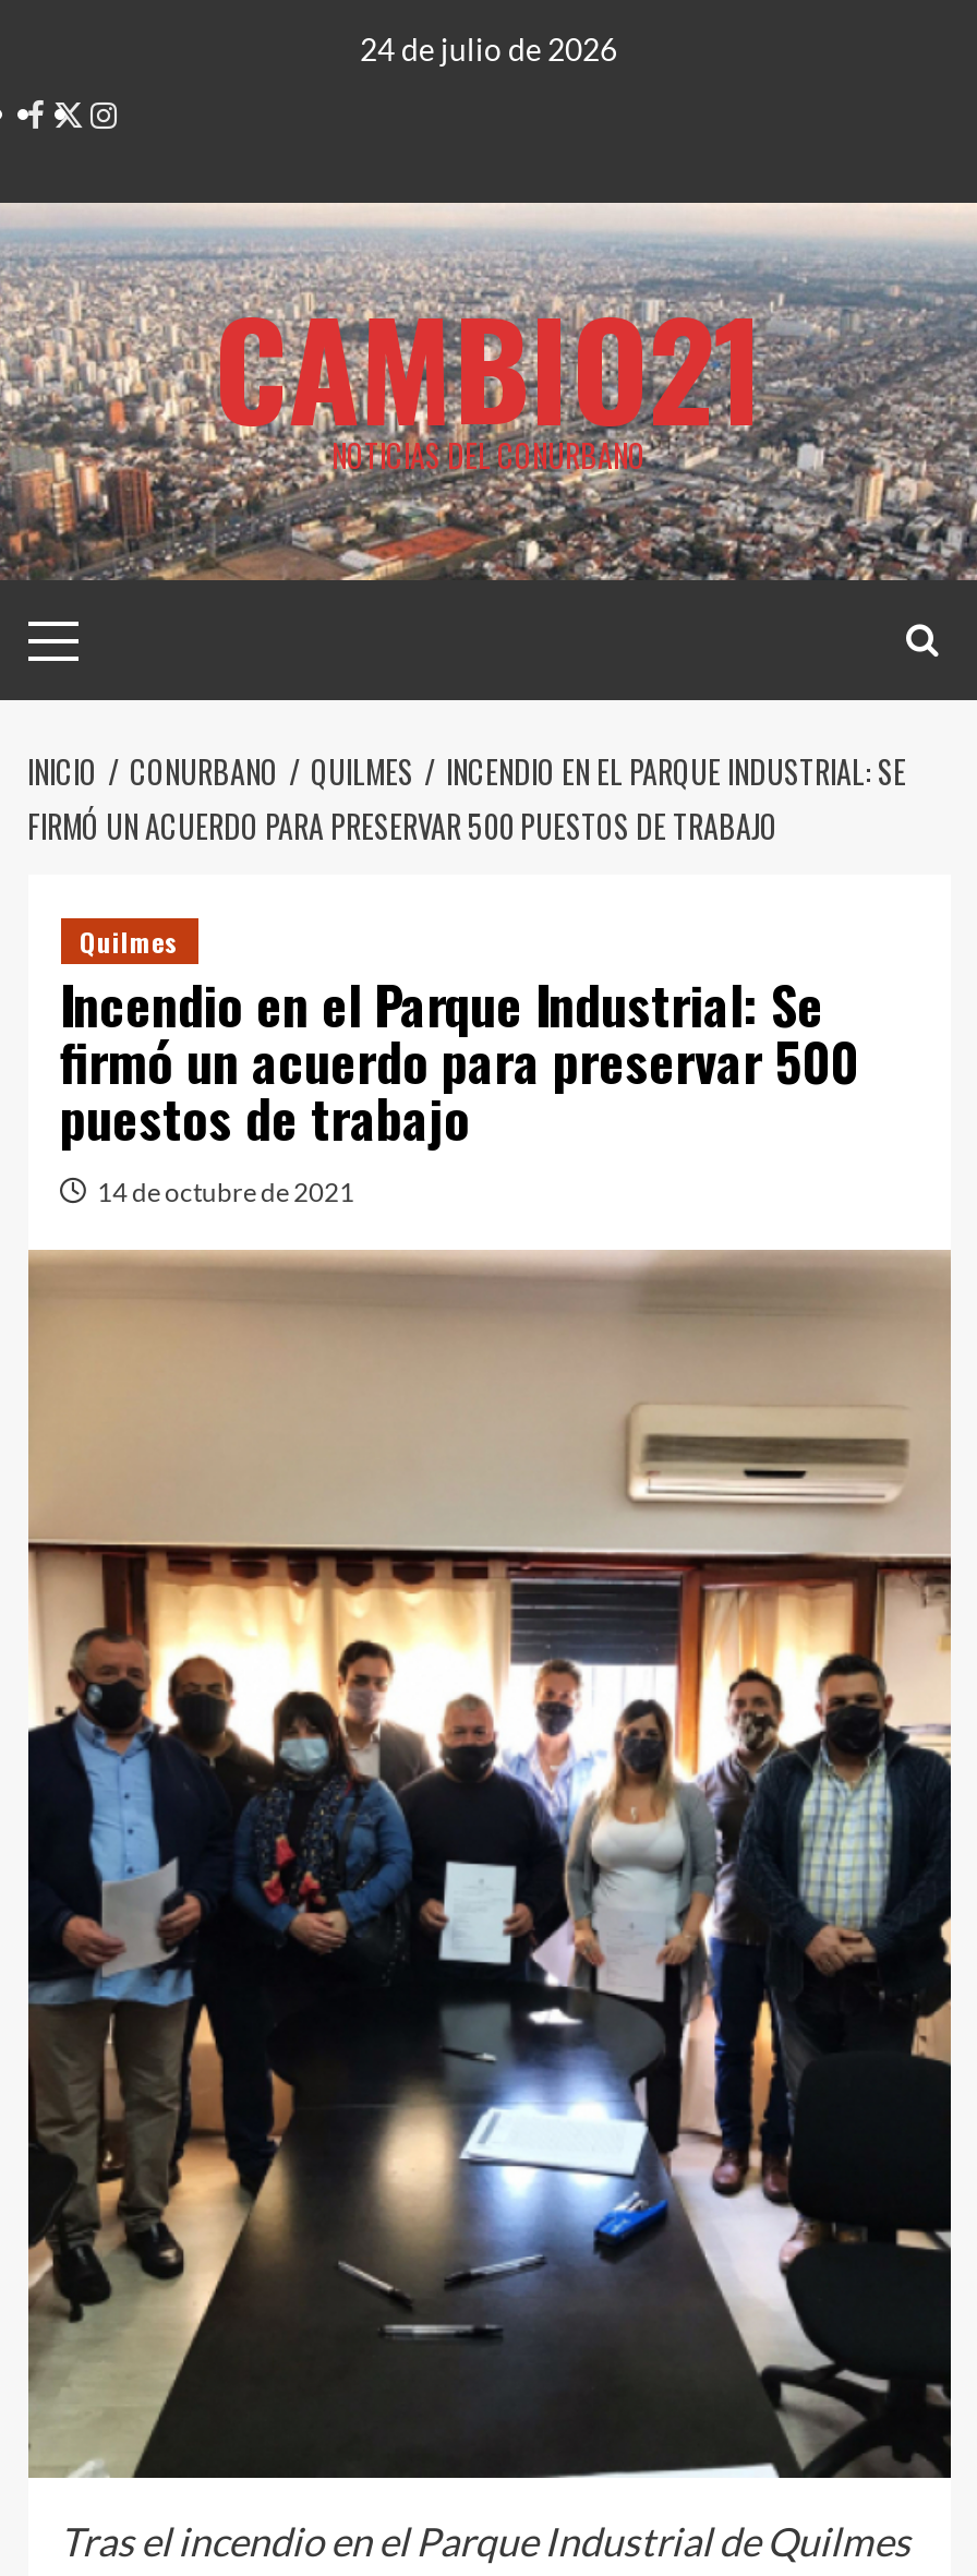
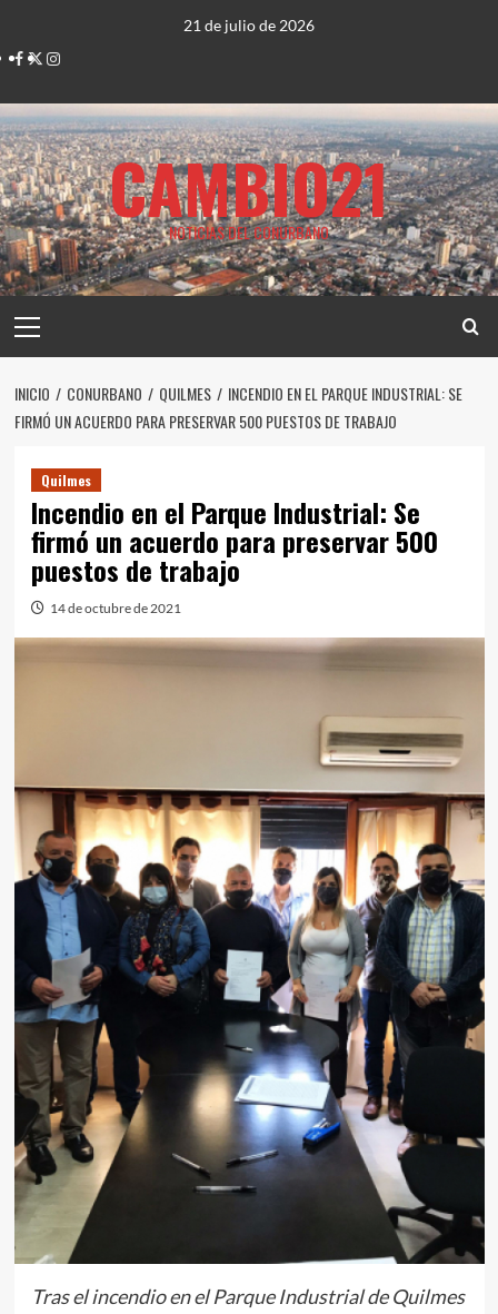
[360,31,617,68] 24 de julio de 2026 -> [183,16,315,34] 21 de julio de 2026

